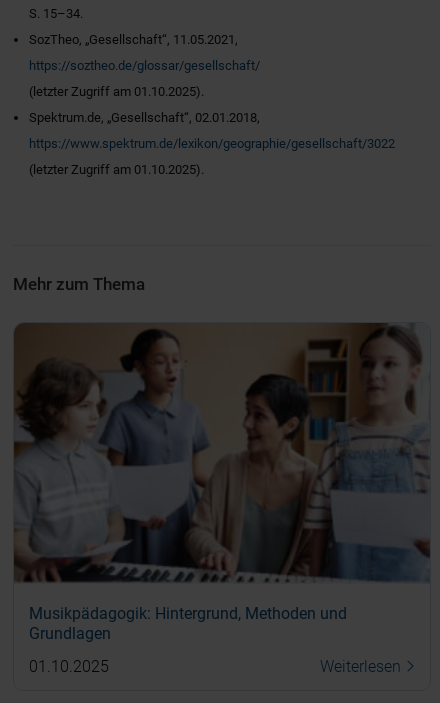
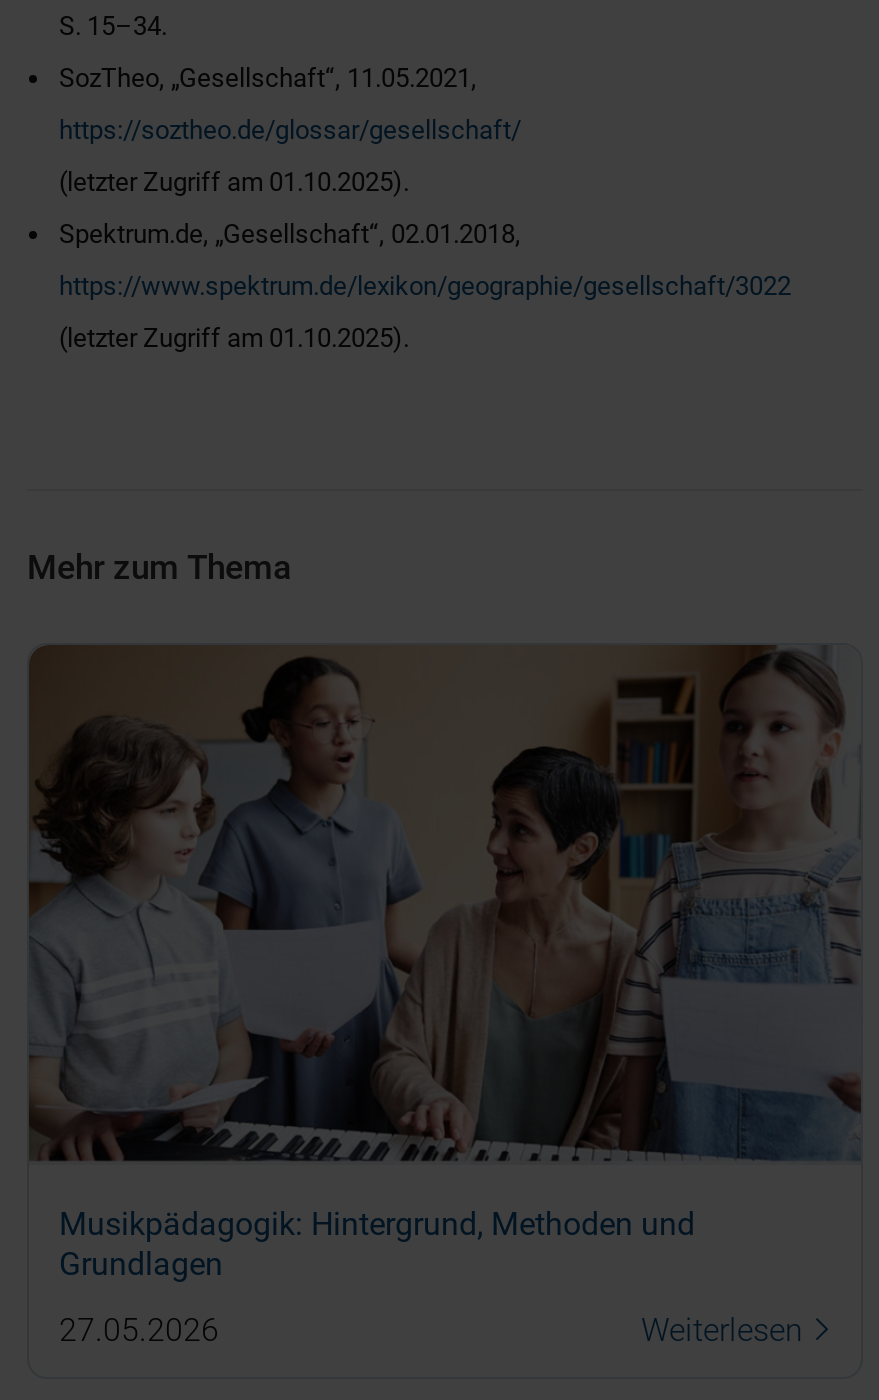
[29,657,109,676] 01.10.2025 -> [59,1312,219,1350] 27.05.2026

